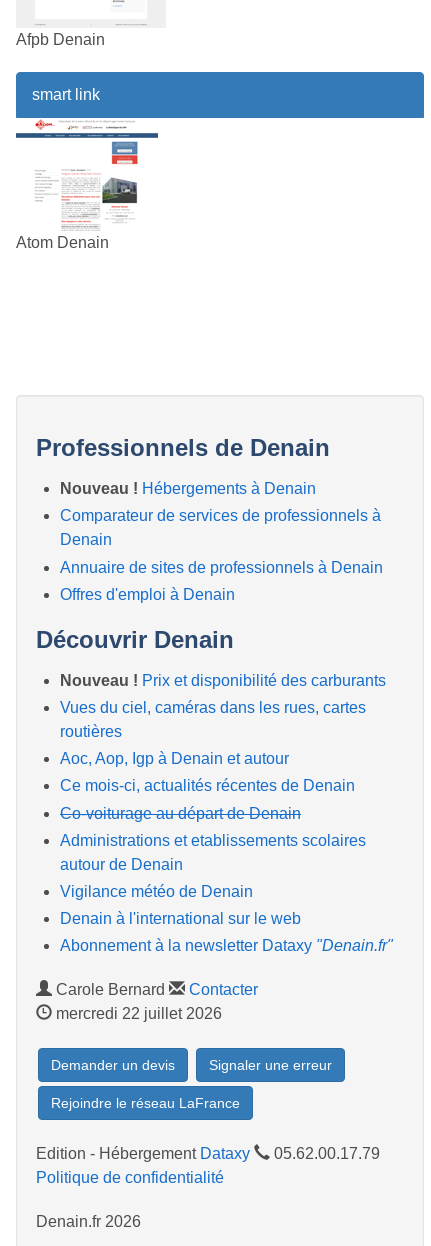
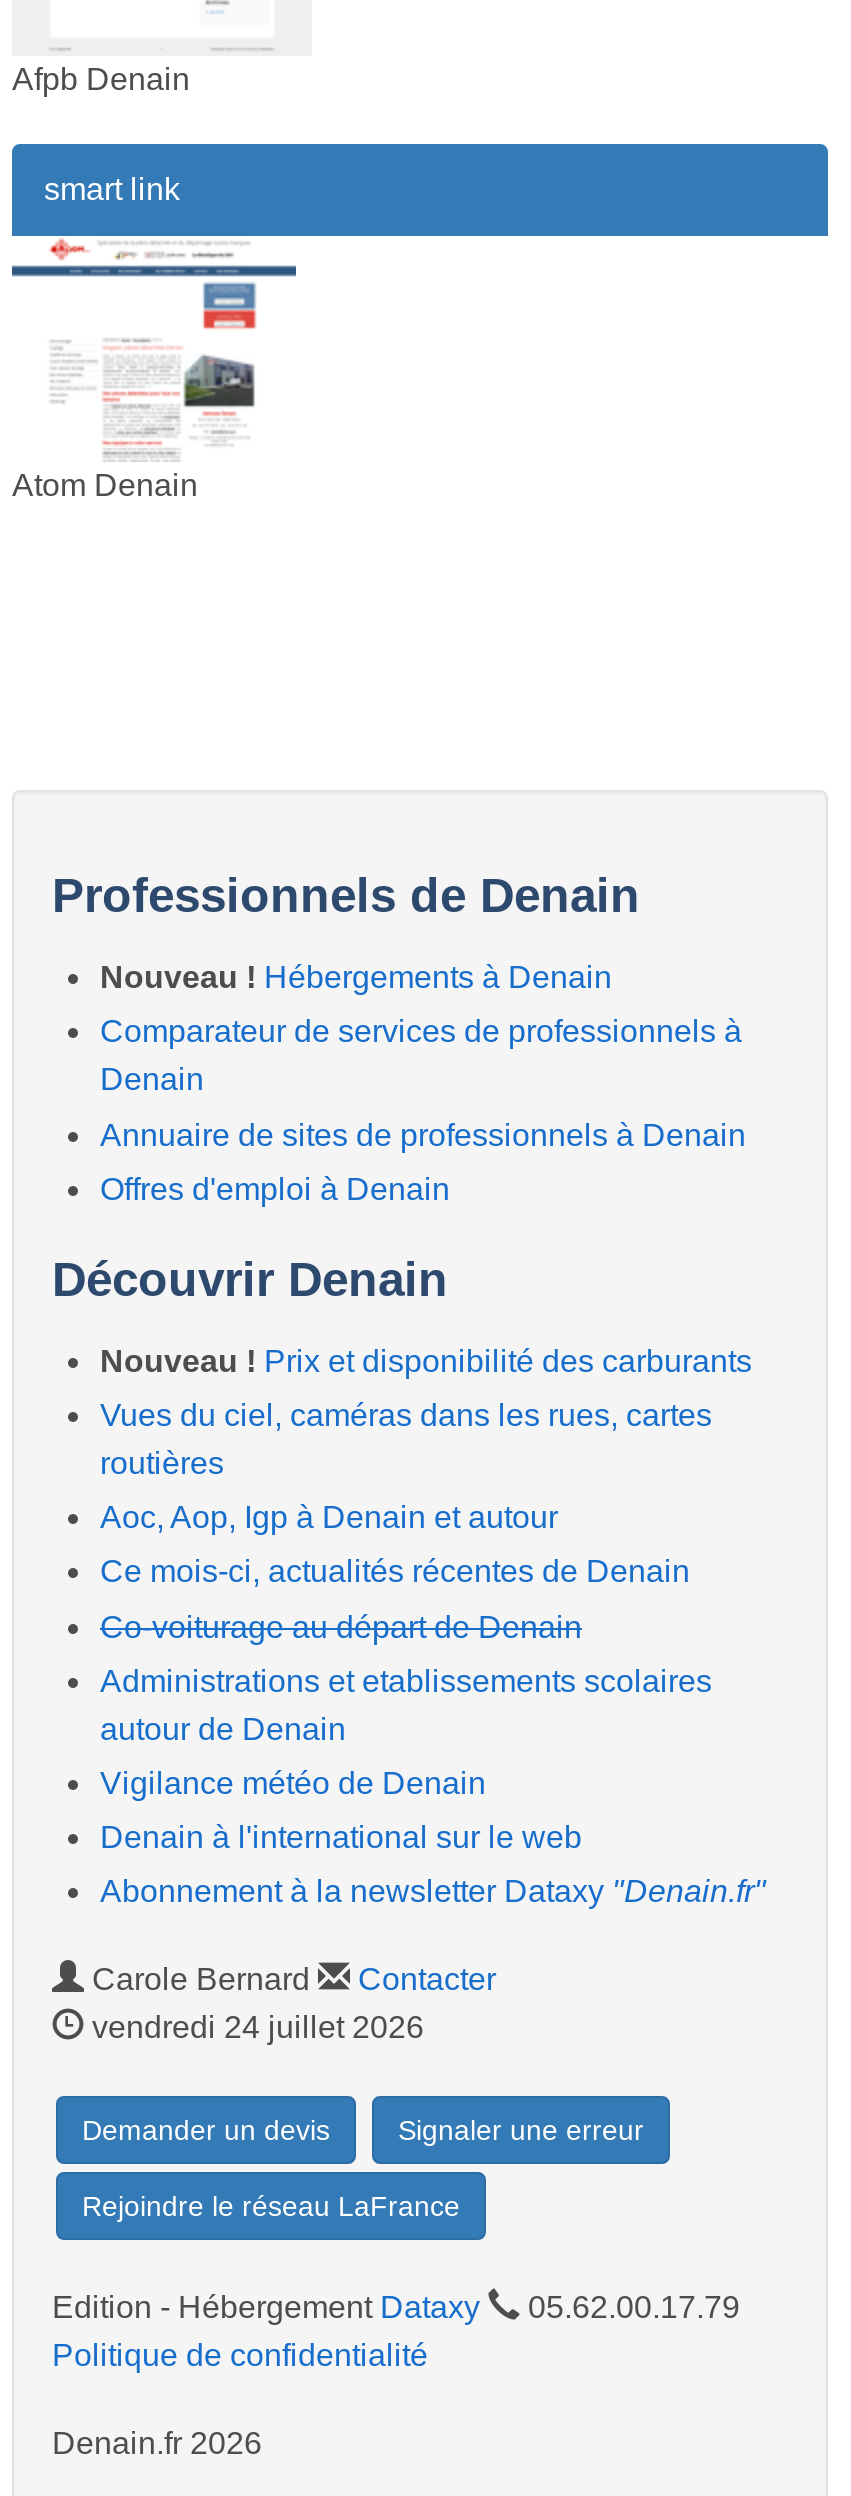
[52,1005,222,1022] mercredi 22 juillet 2026 -> [84,2011,424,2045] vendredi 24 juillet 2026

